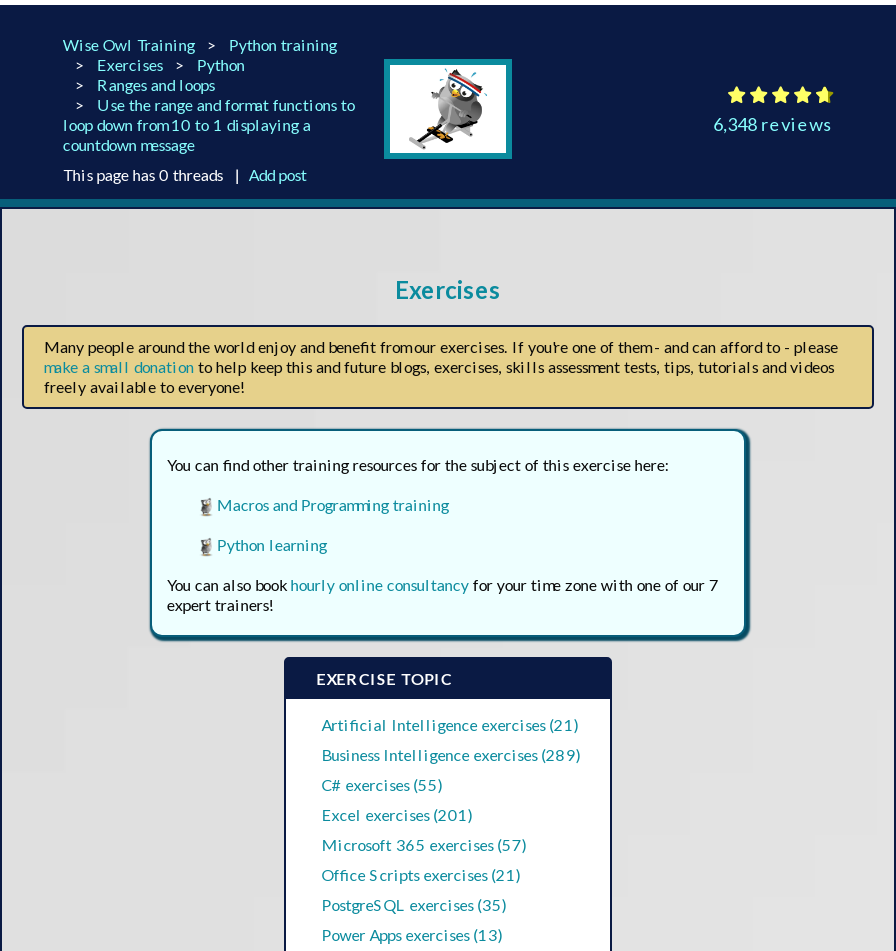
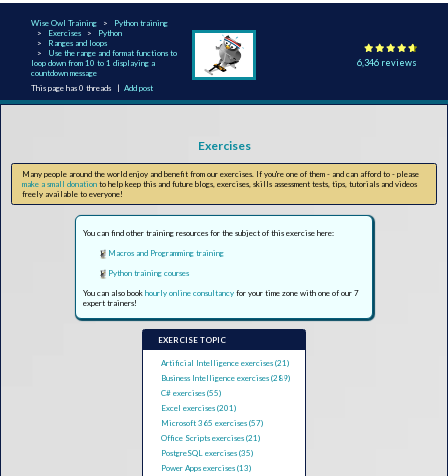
[713,112,833,134] 6,348 reviews -> [357,56,417,67] 6,346 reviews
[217,535,327,555] Python learning -> [108,268,189,278] Python training courses

